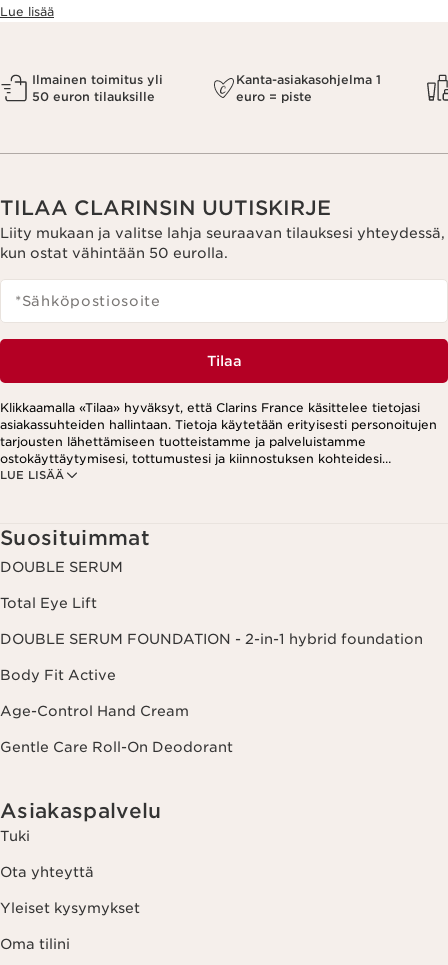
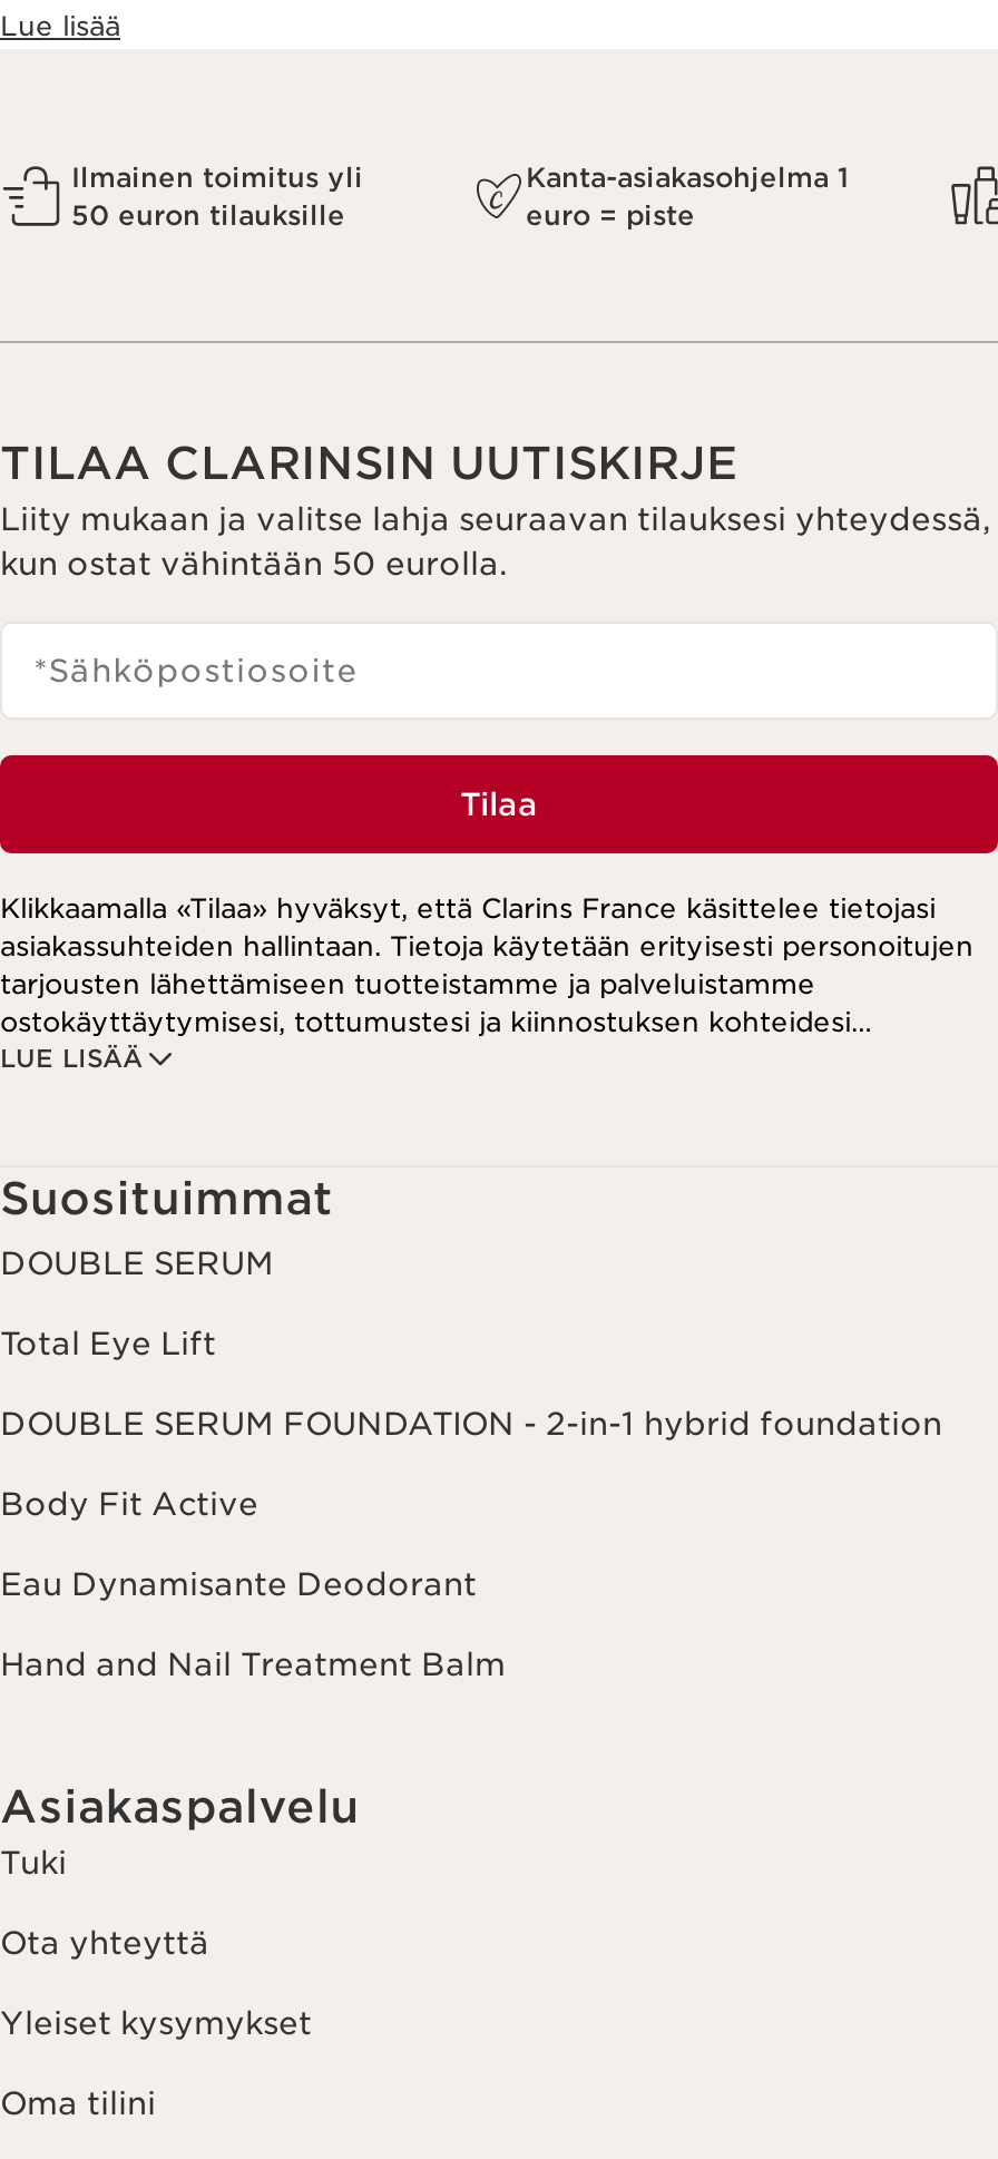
[0,703,189,719] Age-Control Hand Cream -> [0,1566,477,1602] Eau Dynamisante Deodorant
[0,739,233,755] Gentle Care Roll-On Deodorant -> [0,1647,506,1682] Hand and Nail Treatment Balm

